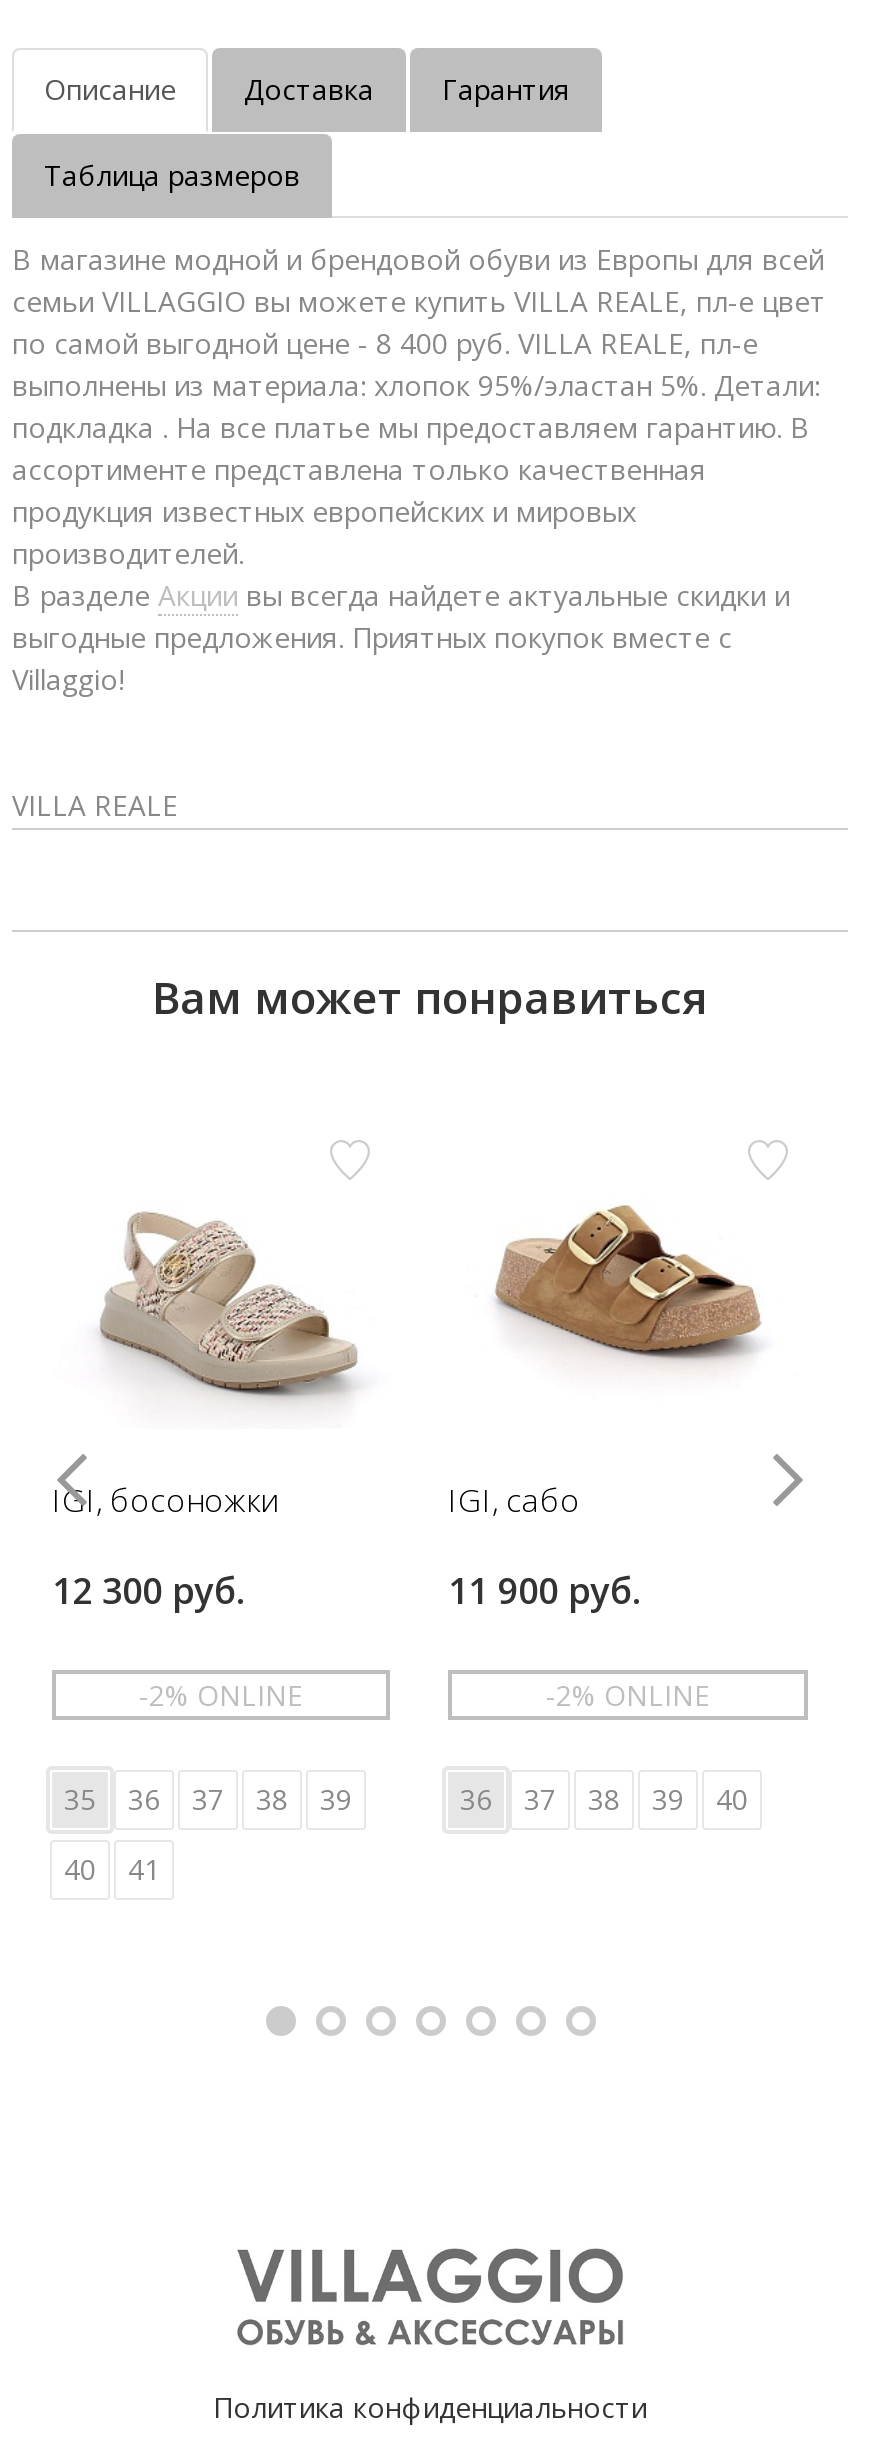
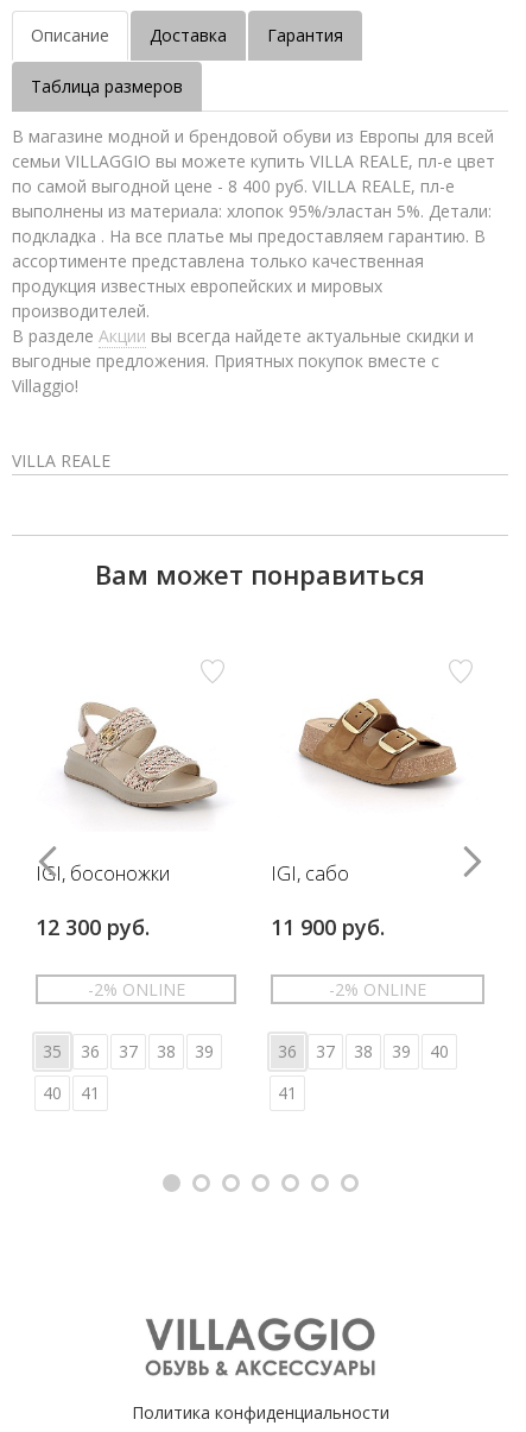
none -> [278,1081,297,1104] 41

